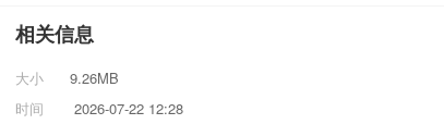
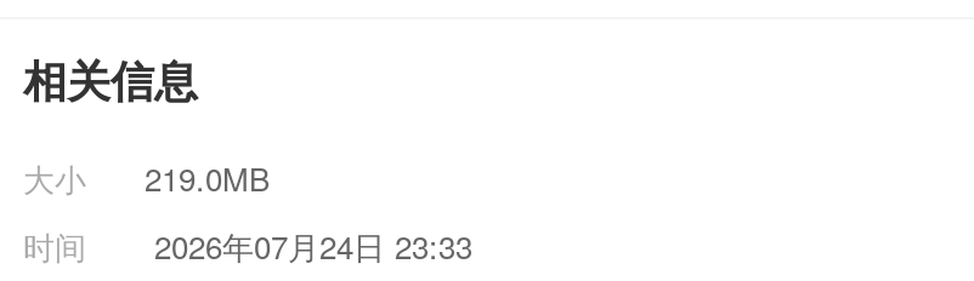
[15,67,119,88] 大小 9.26MB -> [23,155,271,201] 大小 219.0MB
[15,98,183,119] 时间 2026-07-22 12:28 -> [23,223,472,269] 时间 2026年07月24日 23:33

